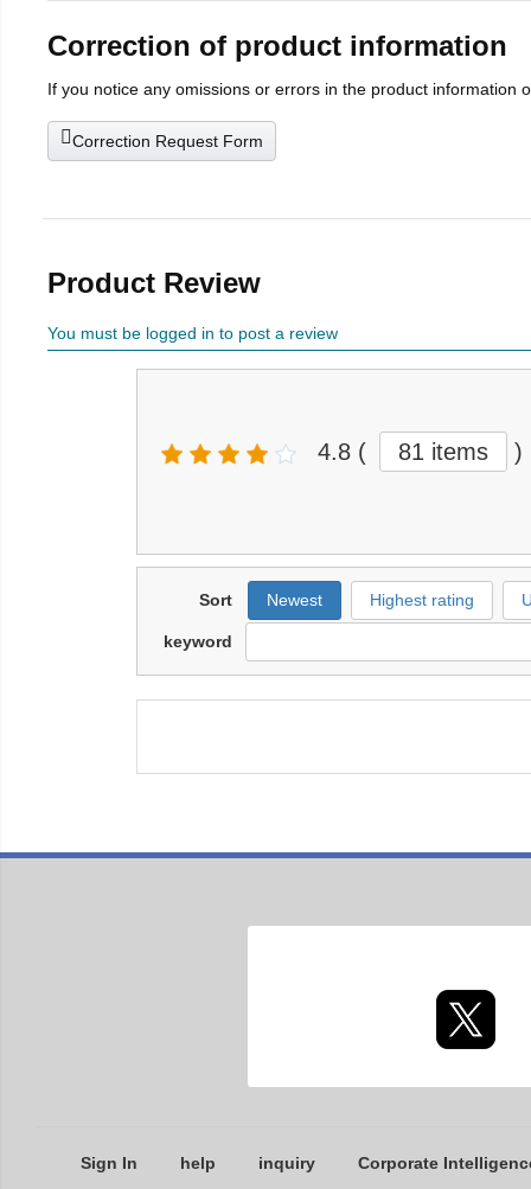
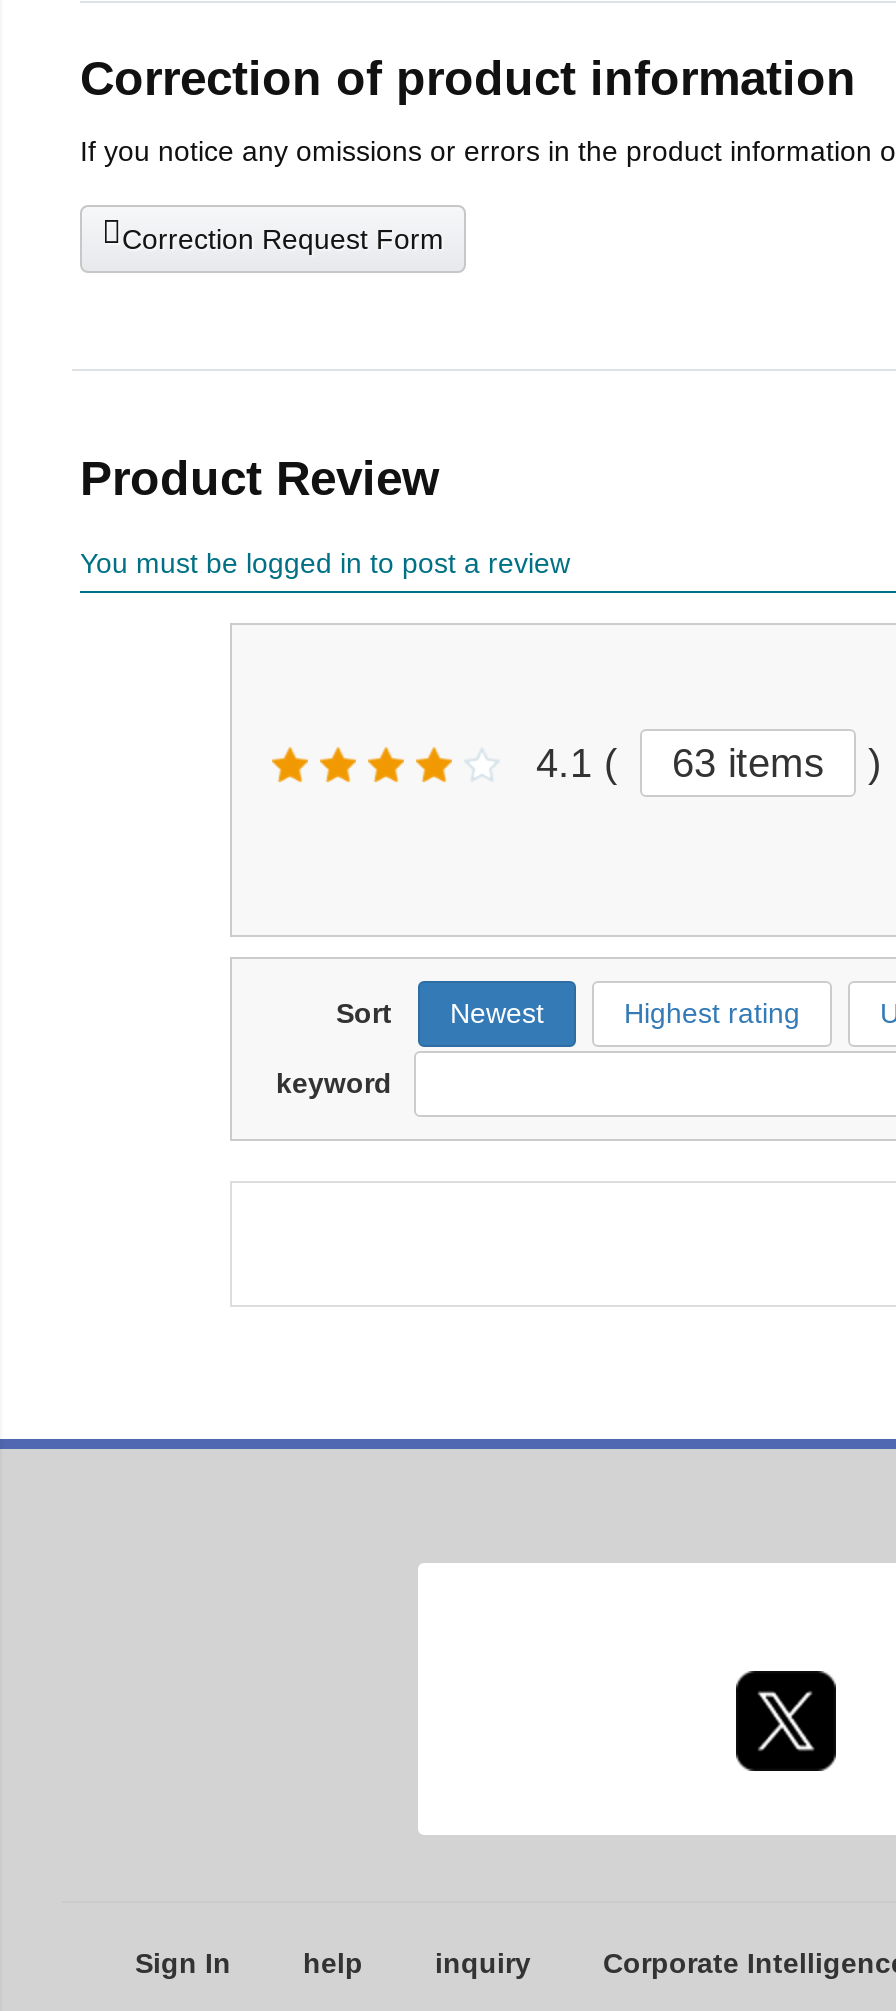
[311,439,373,465] 4.8 ( -> [524,740,630,784] 4.1 (
[398,439,488,465] 81 items -> [672,740,824,784] 63 items

